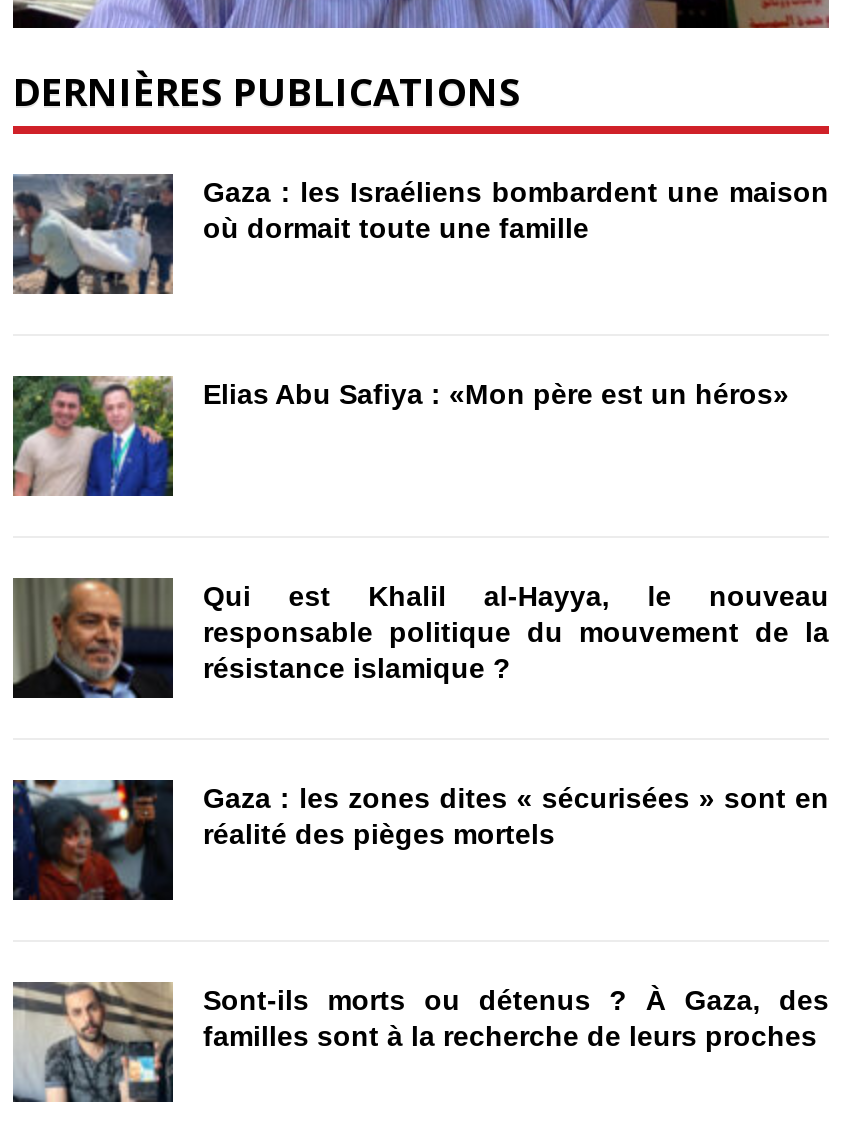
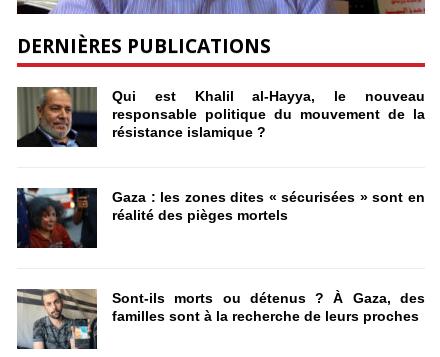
[13,174,829,296] [image] | Gaza : les Israéliens bombardent une maison | où dormait toute une famille -> none
[11,374,789,498] [image] | Elias Abu Safiya : «Mon père est un héros» -> none

